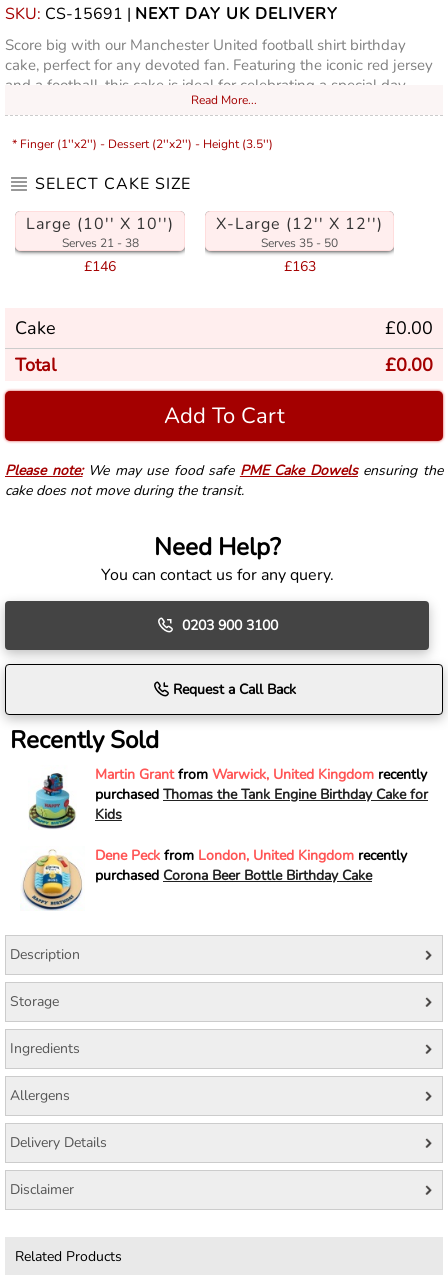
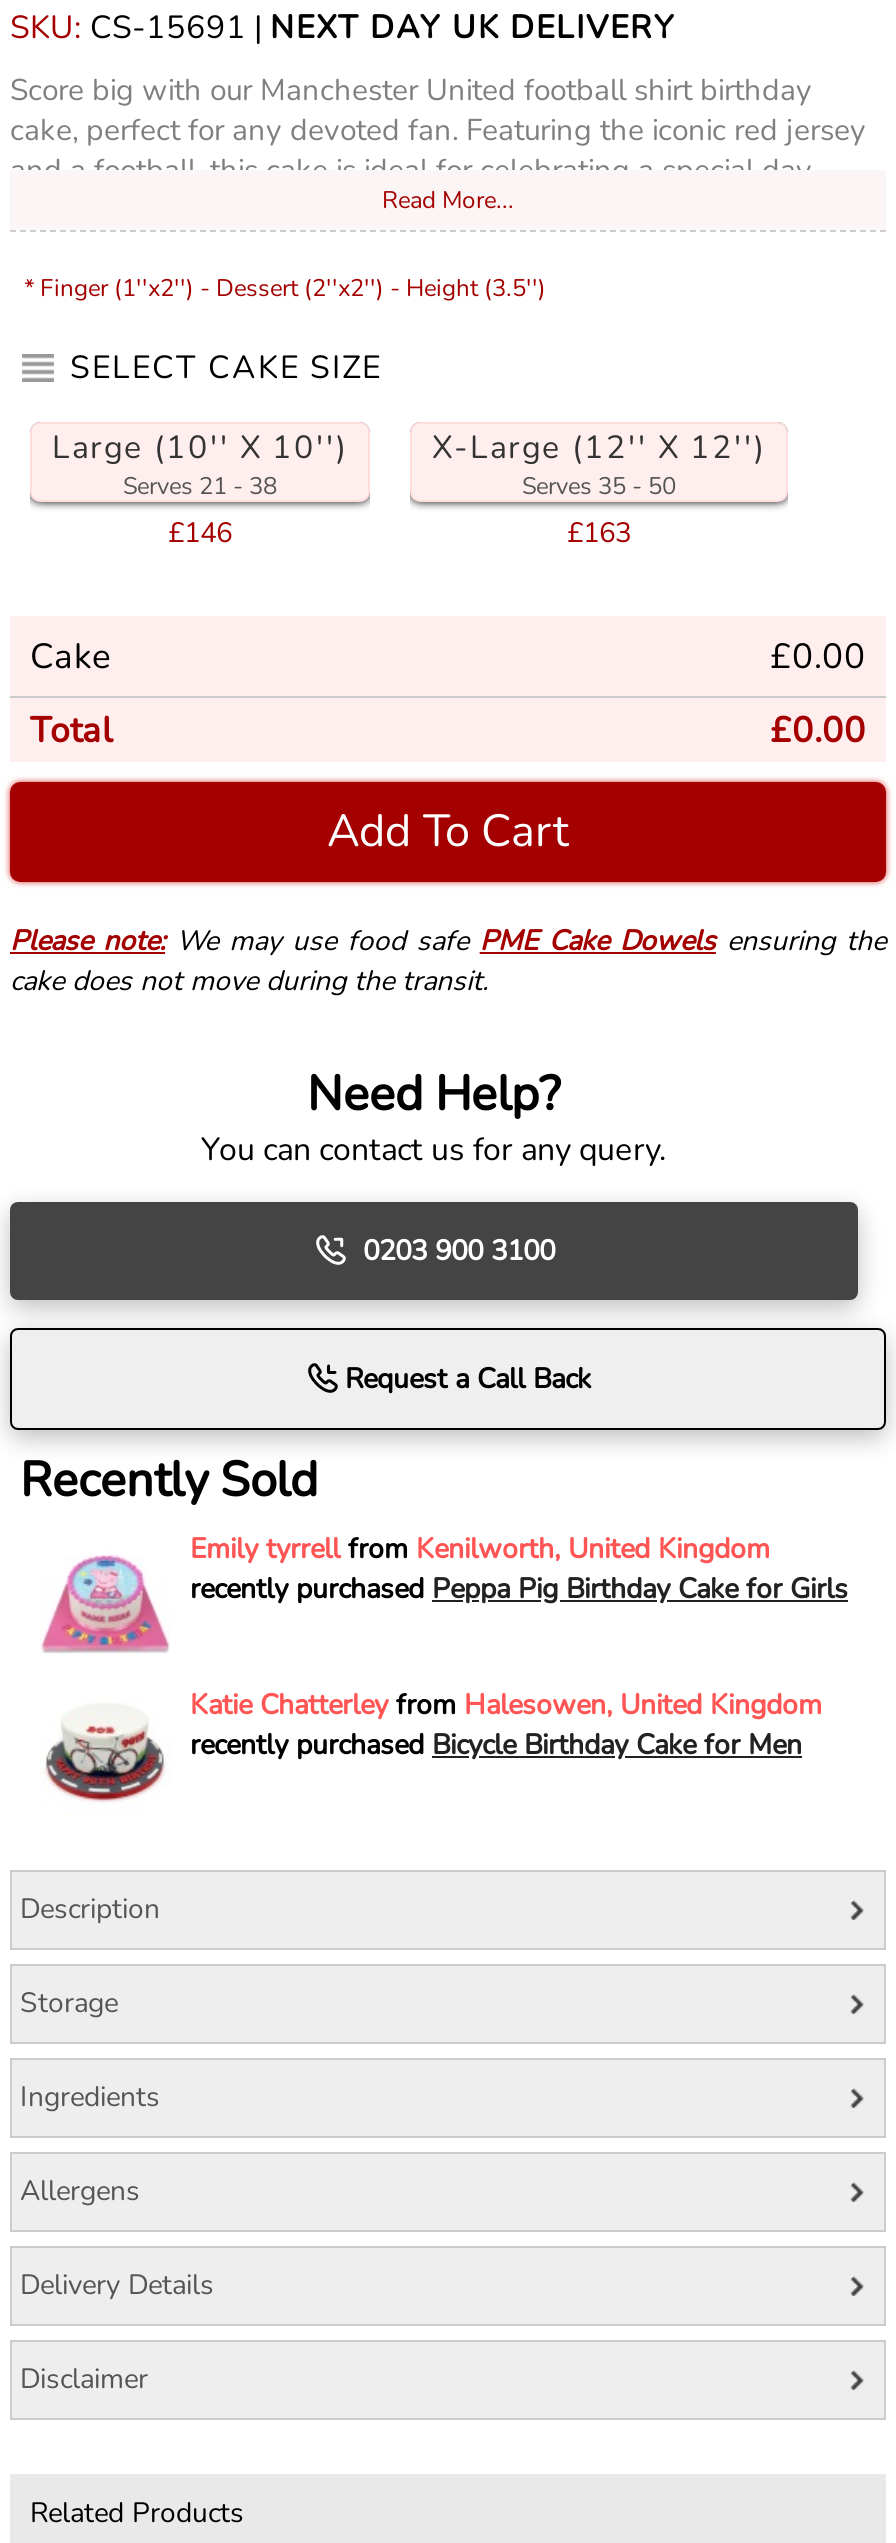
[22,765,428,830] [image] | Martin Grant from Warwick, United Kingdom recently | purchased Thomas the Tank Engine Birthday Cake for | Kids -> [42,1530,848,1658] [image] | Emily tyrrell from Kenilworth, United Kingdom | recently purchased Peppa Pig Birthday Cake for Girls
[23,846,407,911] [image] | Dene Peck from London, United Kingdom recently | purchased Corona Beer Bottle Birthday Cake -> [46,1686,822,1820] [image] | Katie Chatterley from Halesowen, United Kingdom | recently purchased Bicycle Birthday Cake for Men

